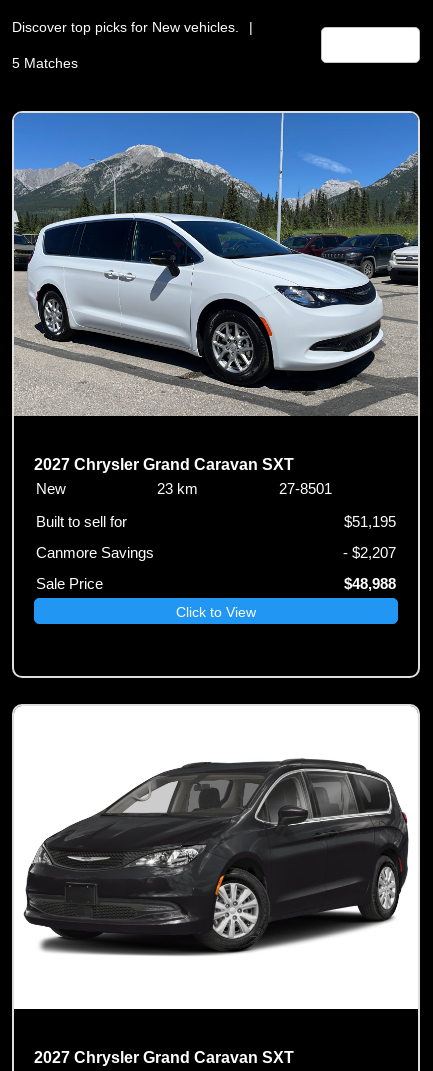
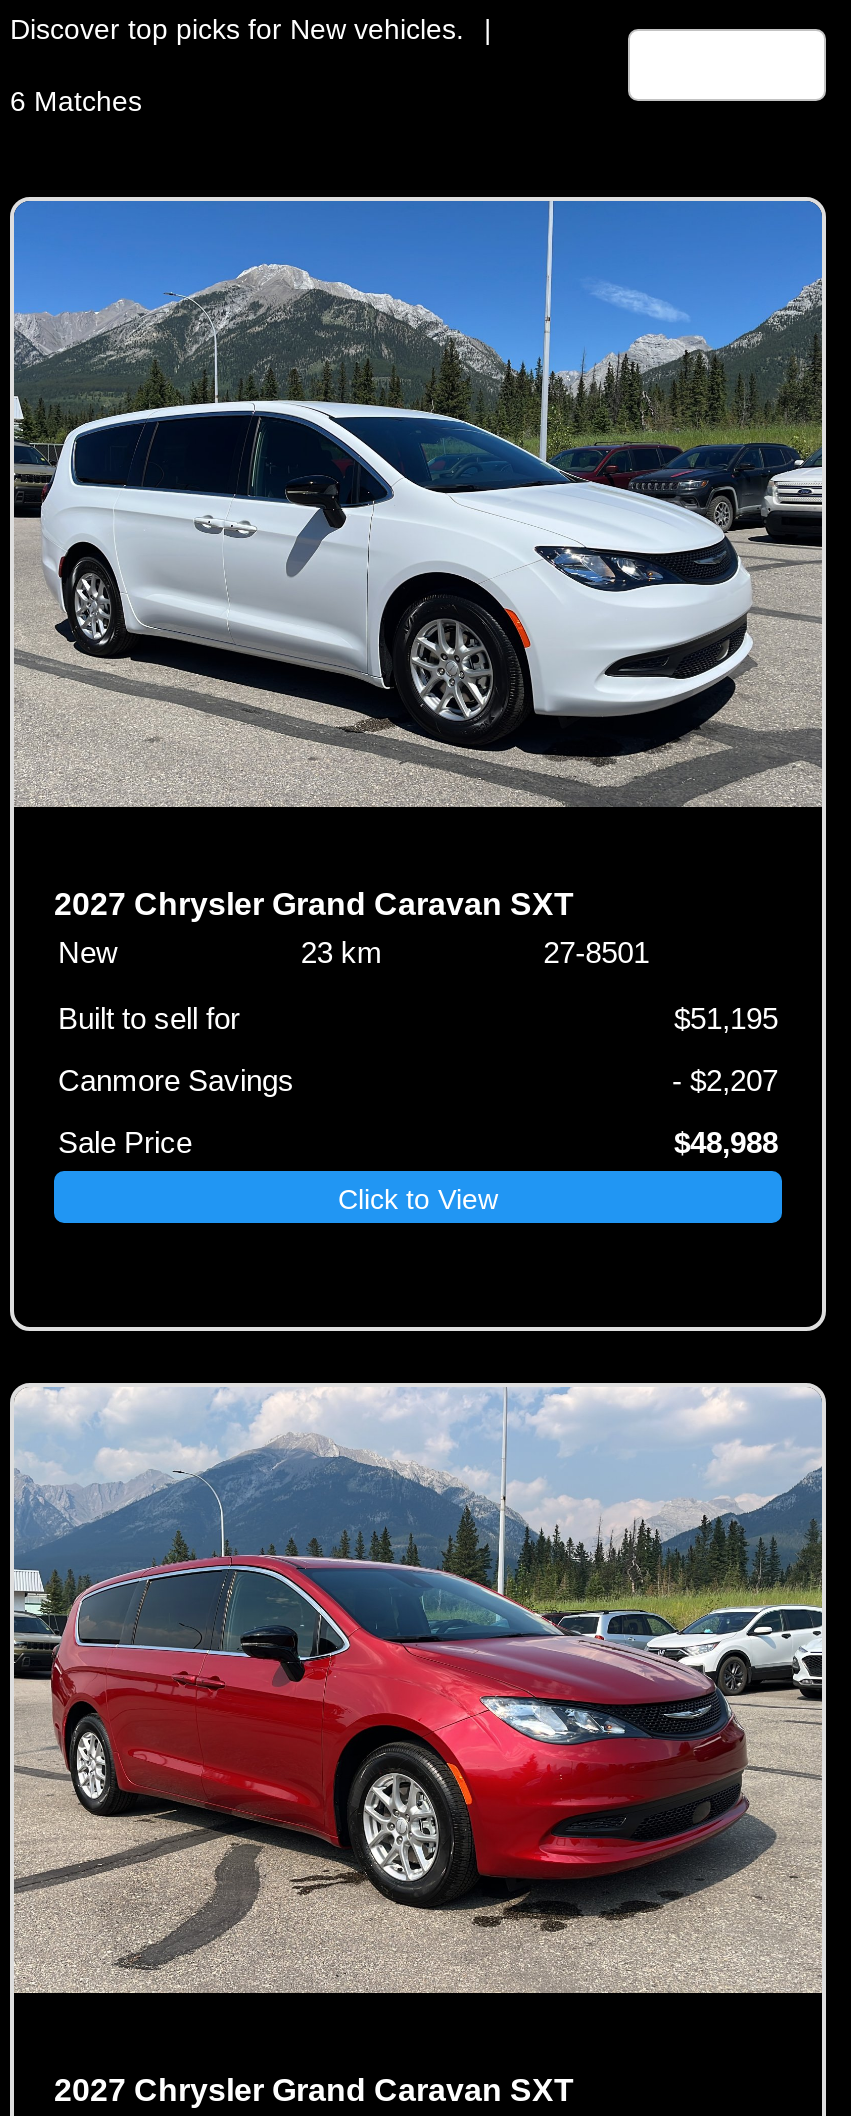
[12,55,78,71] 5 Matches -> [10,85,142,117] 6 Matches
[13,705,419,1010] [image] -> [12,1385,824,1995] [image]

